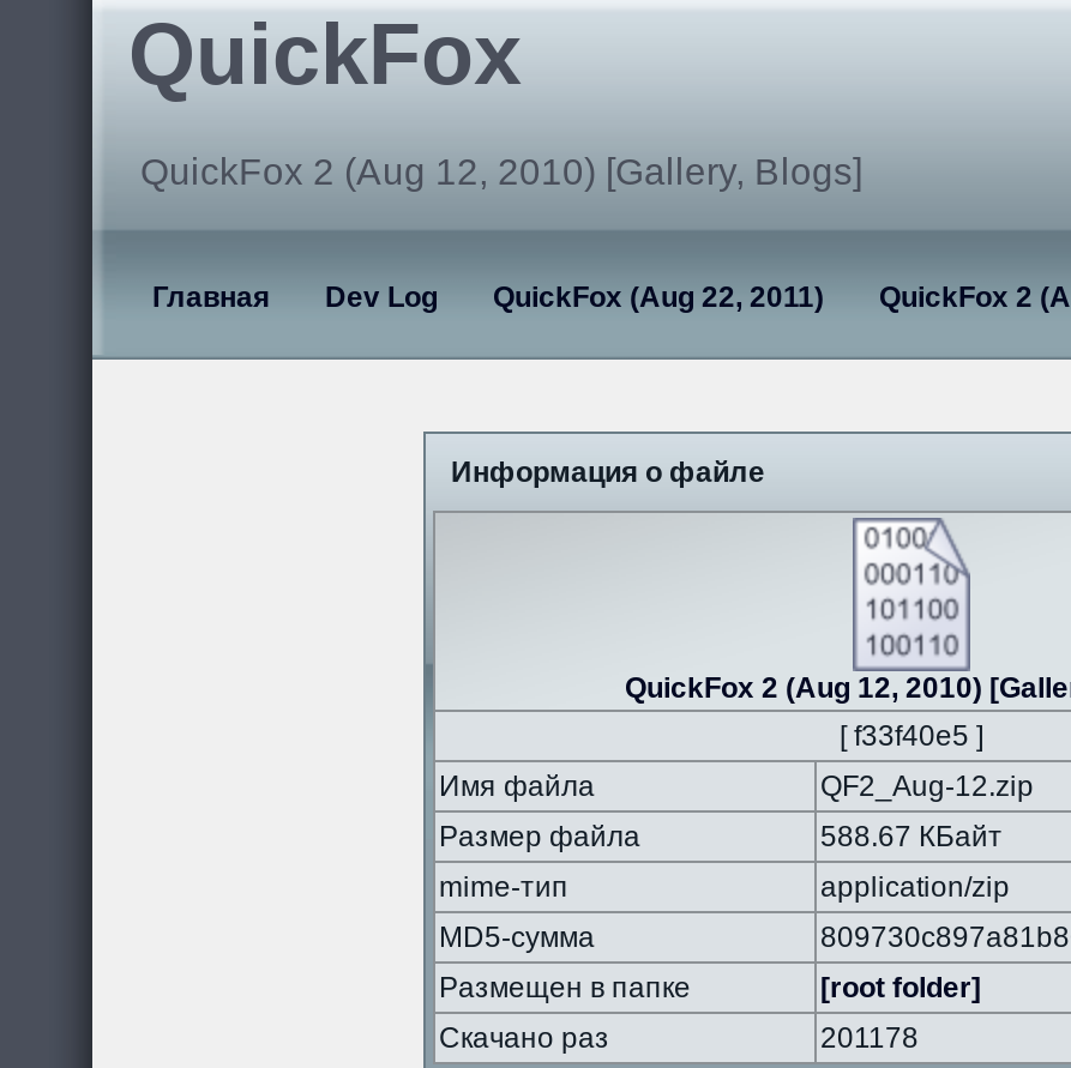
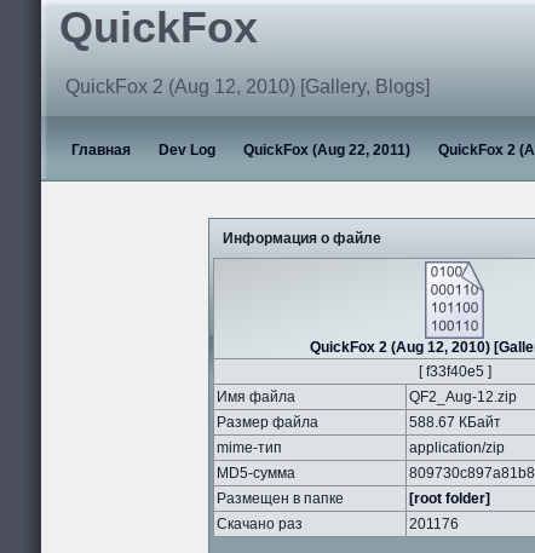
[820,1021,919,1055] 201178 -> [409,515,458,532] 201176

